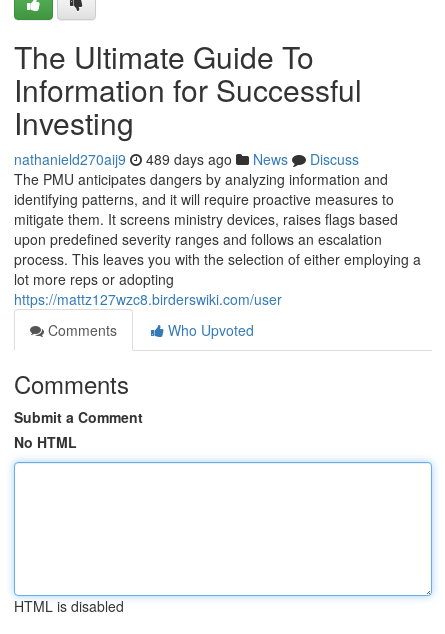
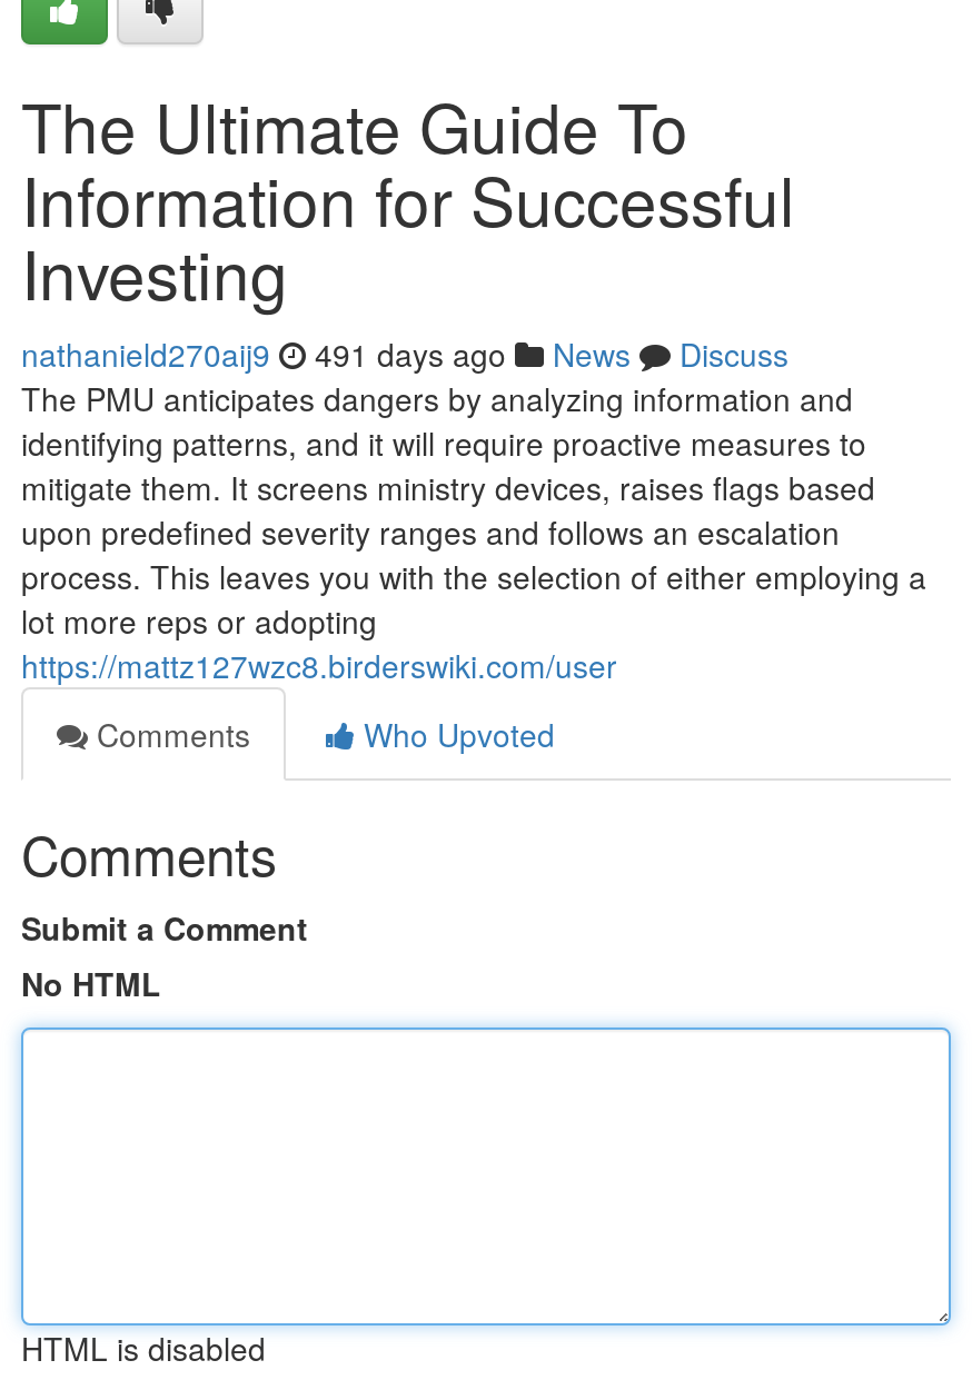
[14,149,359,169] nathanield270aij9 489 days ago News Discuss -> [21,331,788,376] nathanield270aij9 491 days ago News Discuss

